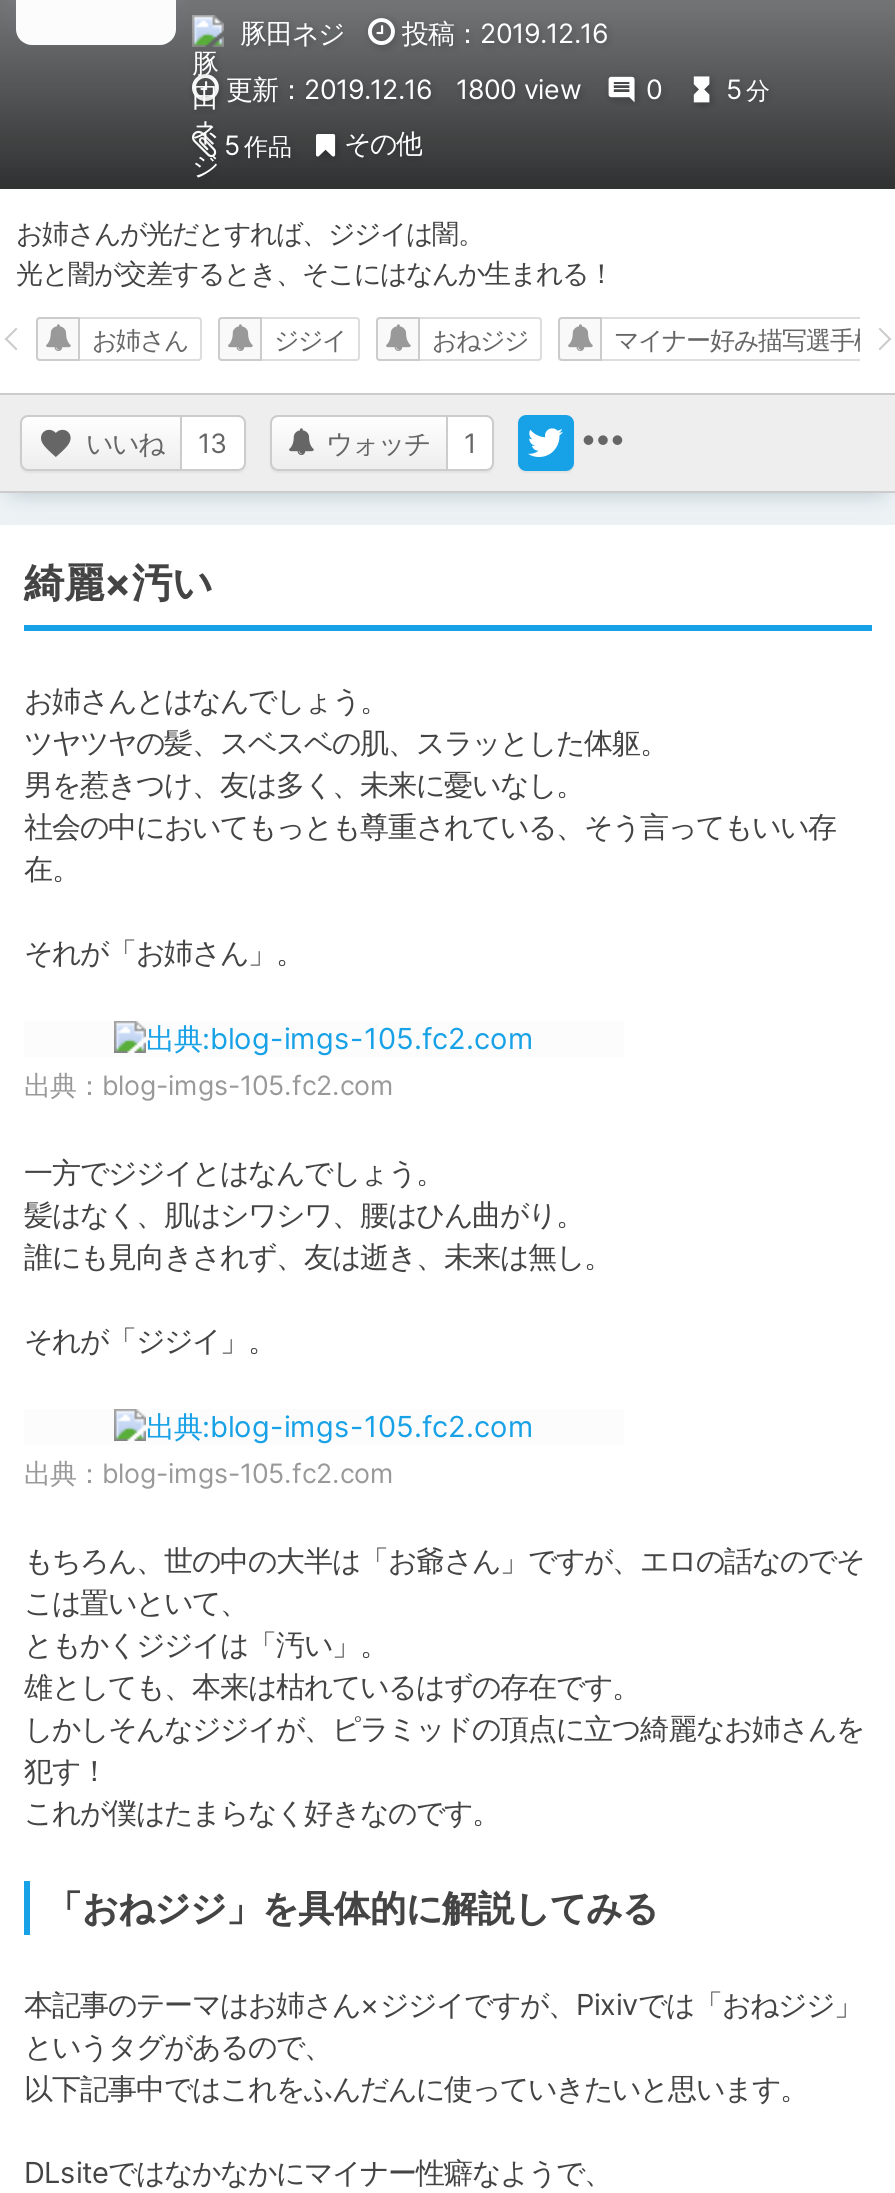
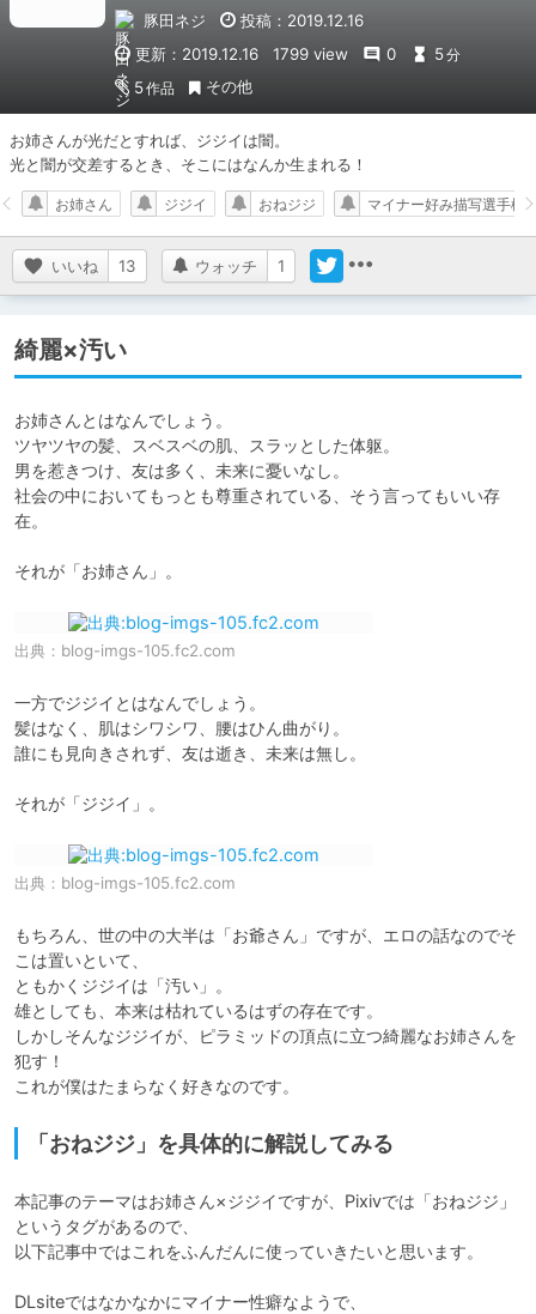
[226,72,770,104] 更新：2019.12.16 1800 view 0 5 分 -> [135,44,461,63] 更新：2019.12.16 1799 view 0 5 分

